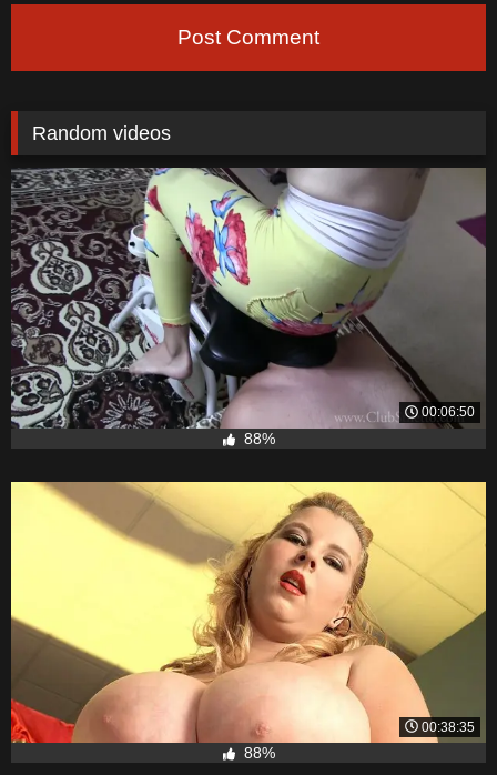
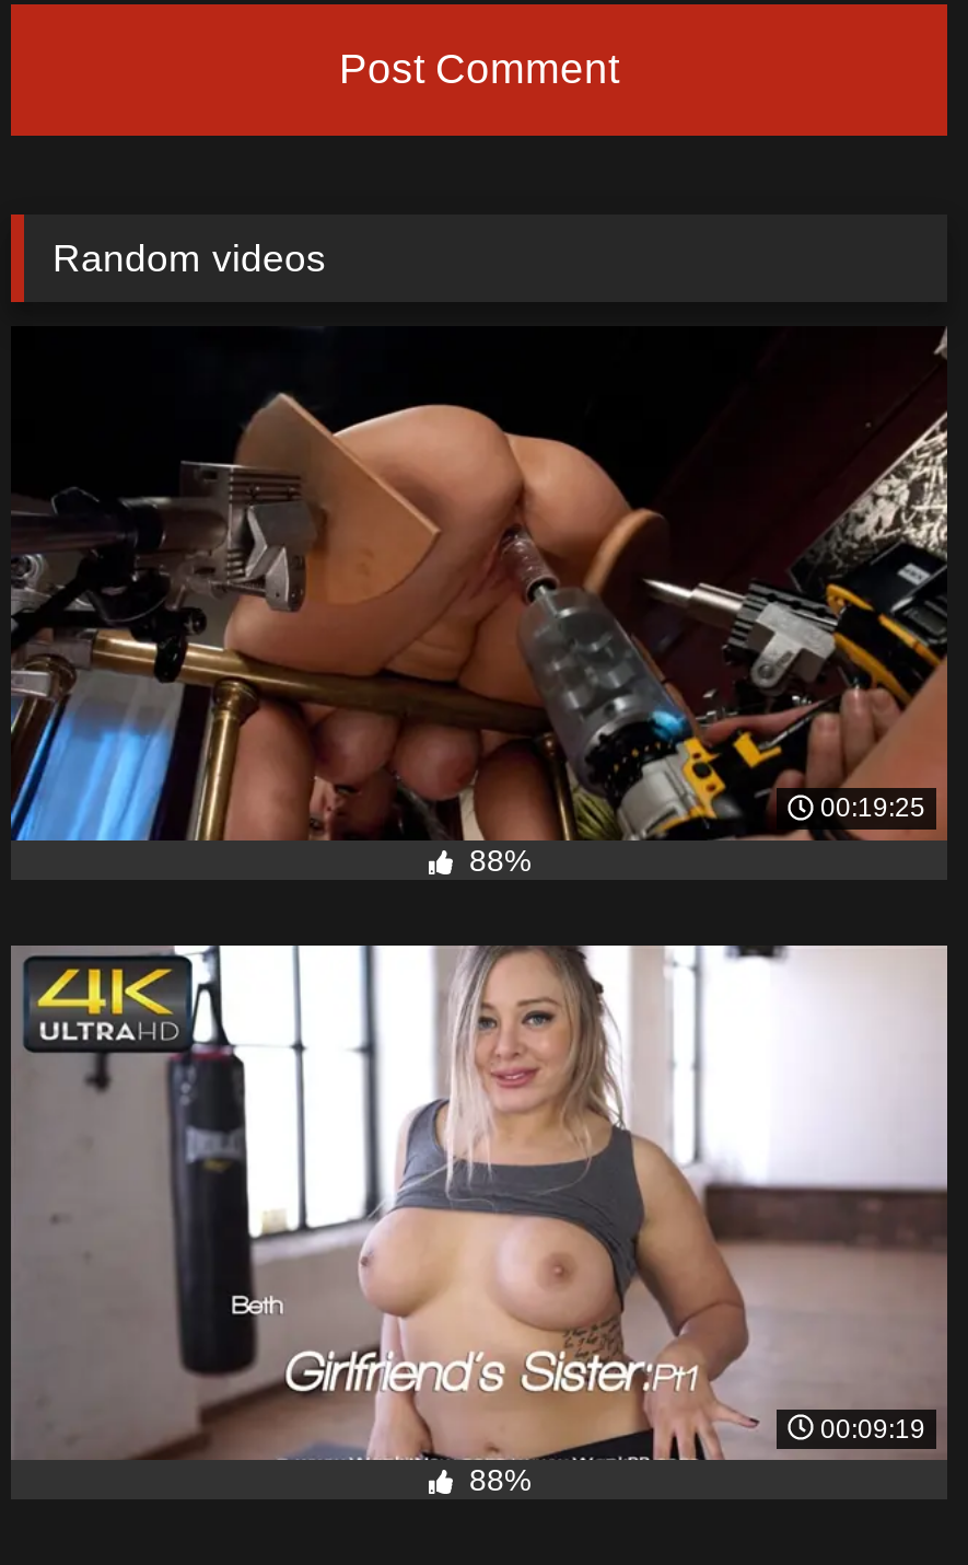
[10,167,486,430] [image] | 00:06:50 -> [11,326,949,843] [image] | 00:19:25
[10,481,487,744] [image] | 00:38:35 -> [11,943,947,1462] [image] | 00:09:19

